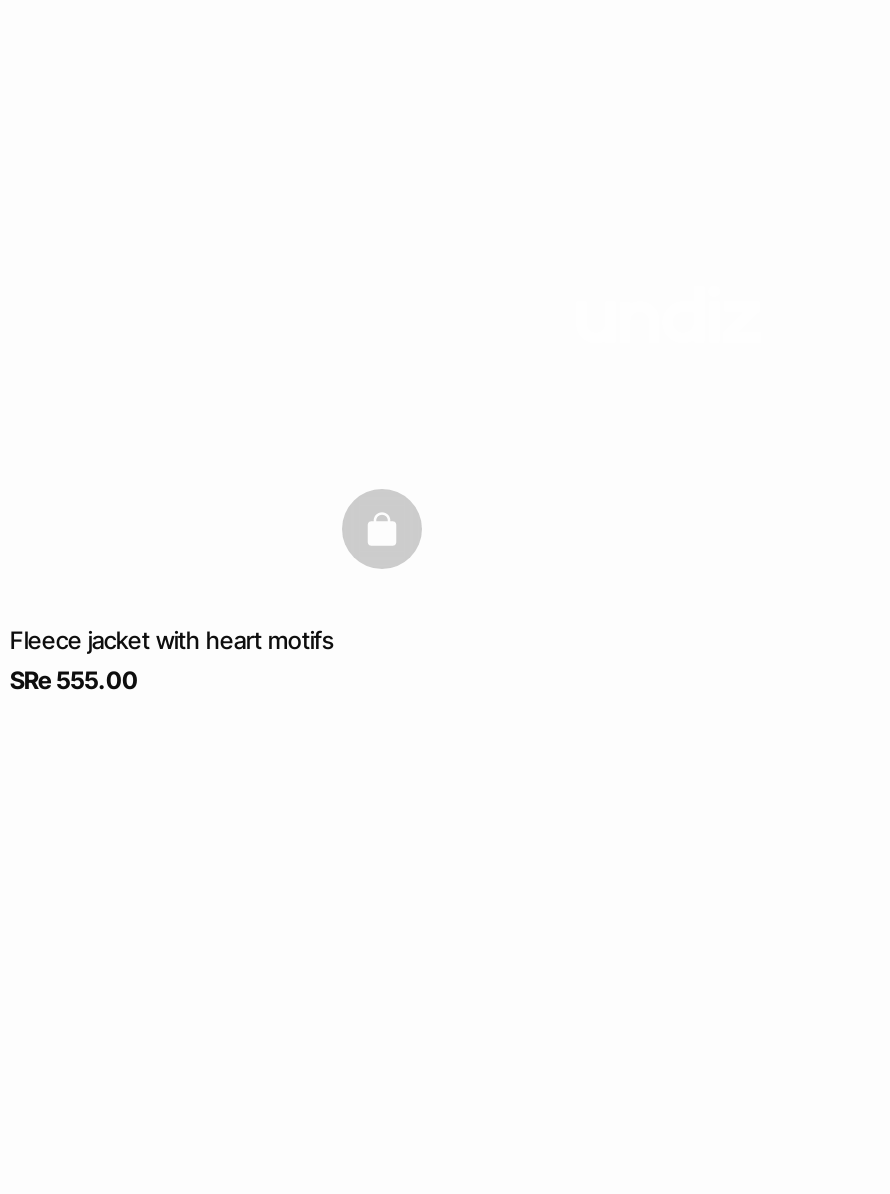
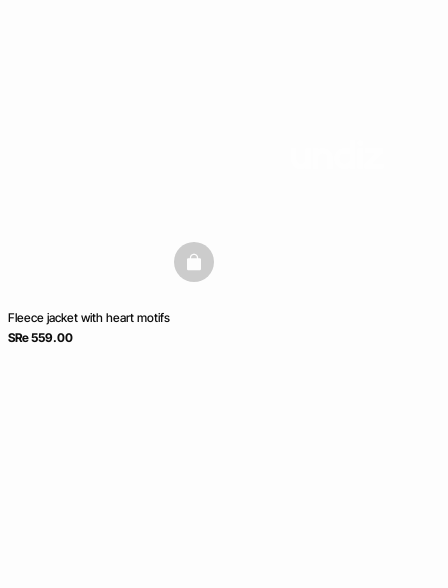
[10,665,138,695] SRe 555.00 -> [8,330,73,345] SRe 559.00

